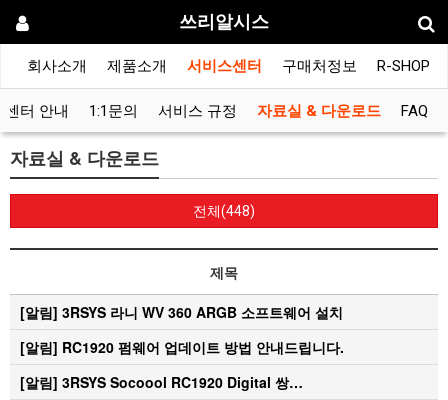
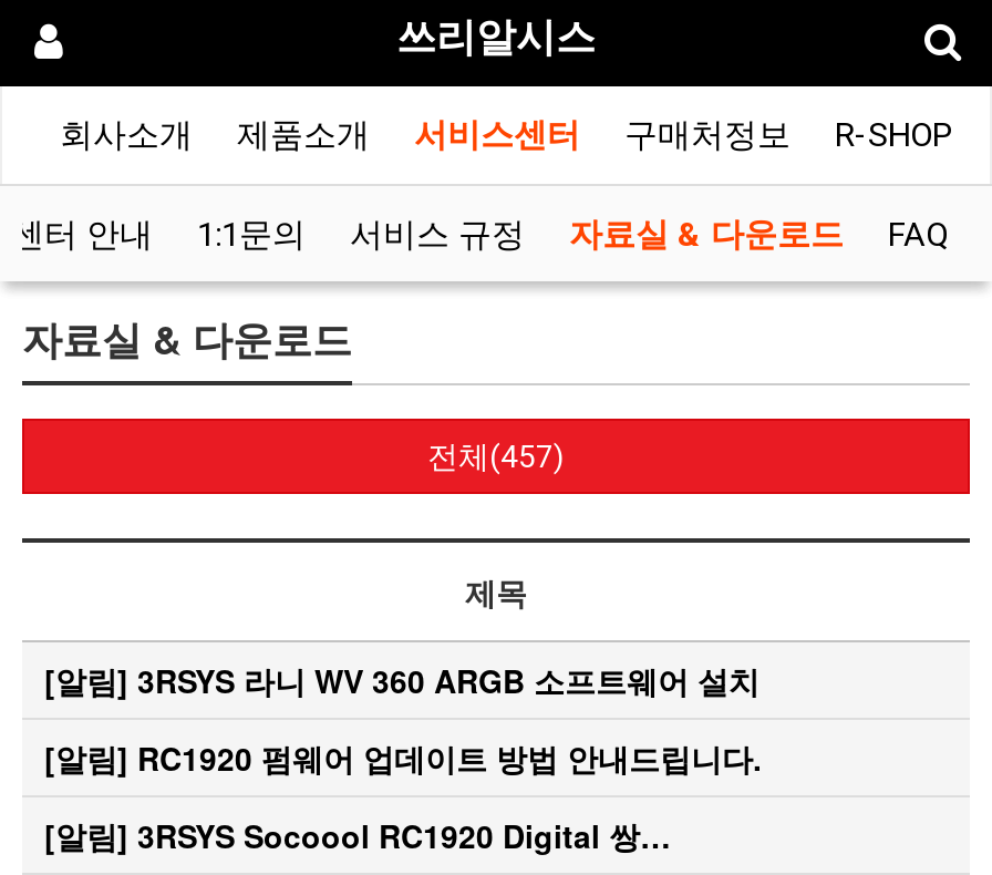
[193,203,255,219] 전체(448) -> [427,439,565,474] 전체(457)

